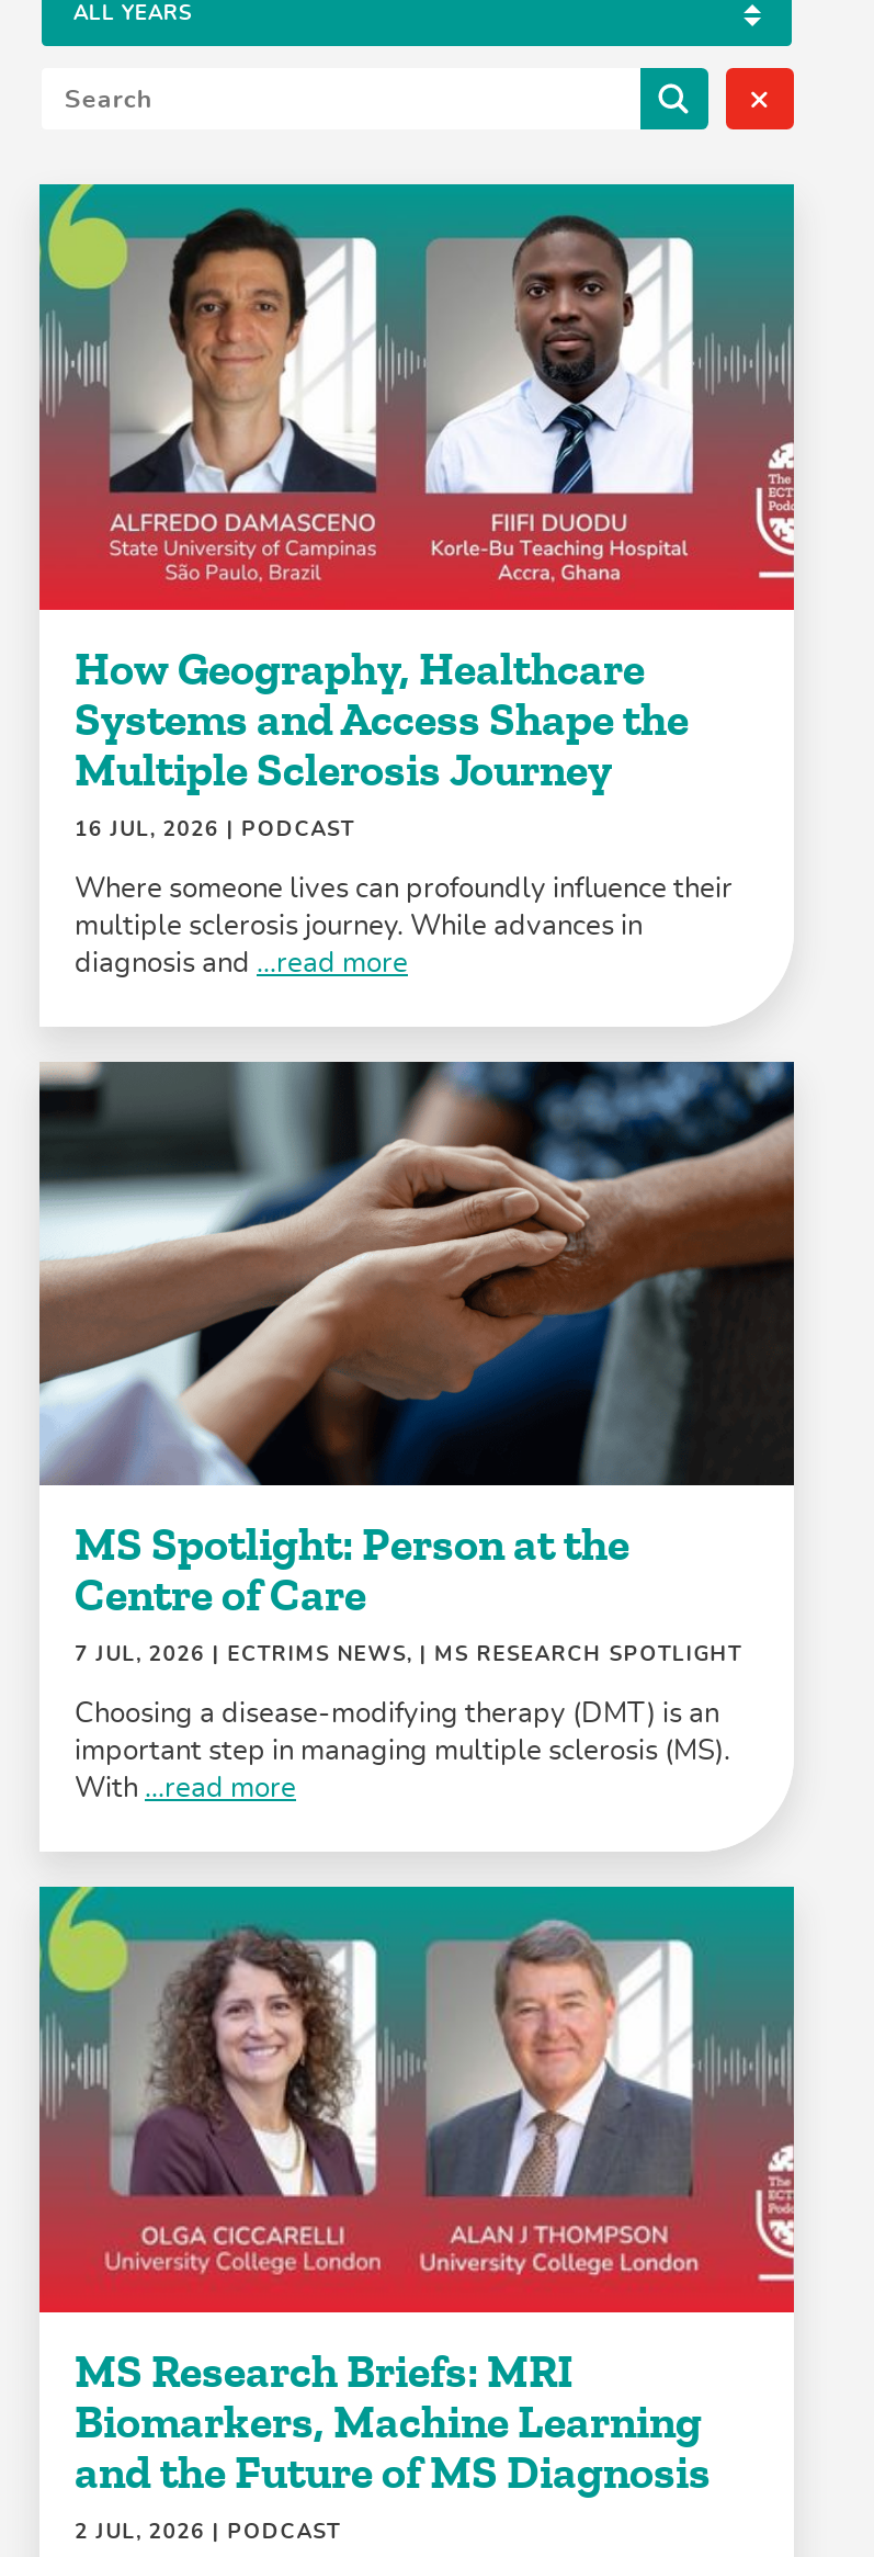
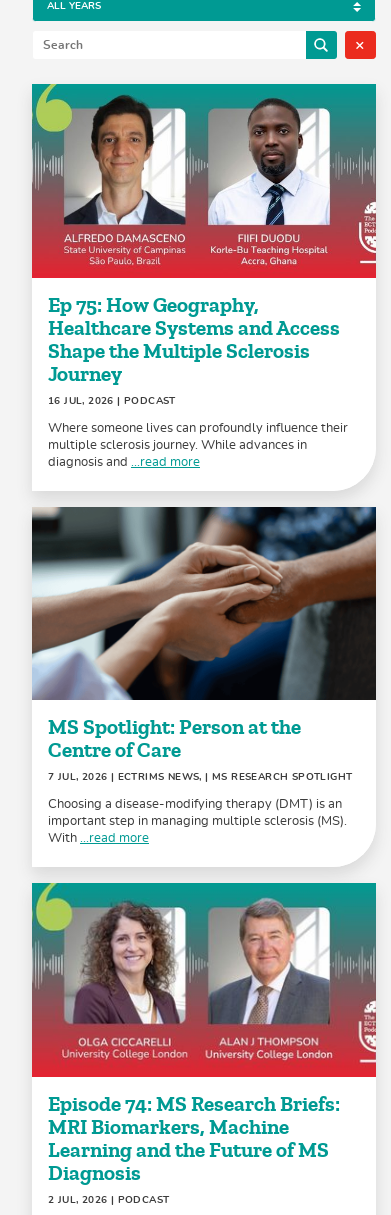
[75,642,689,798] How Geography, Healthcare | Systems and Access Shape the | Multiple Sclerosis Journey -> [48,293,340,387] Ep 75: How Geography, | Healthcare Systems and Access | Shape the Multiple Sclerosis | Journey
[75,2345,711,2500] MS Research Briefs: MRI | Biomarkers, Machine Learning | and the Future of MS Diagnosis -> [48,1092,340,1186] Episode 74: MS Research Briefs: | MRI Biomarkers, Machine | Learning and the Future of MS | Diagnosis

